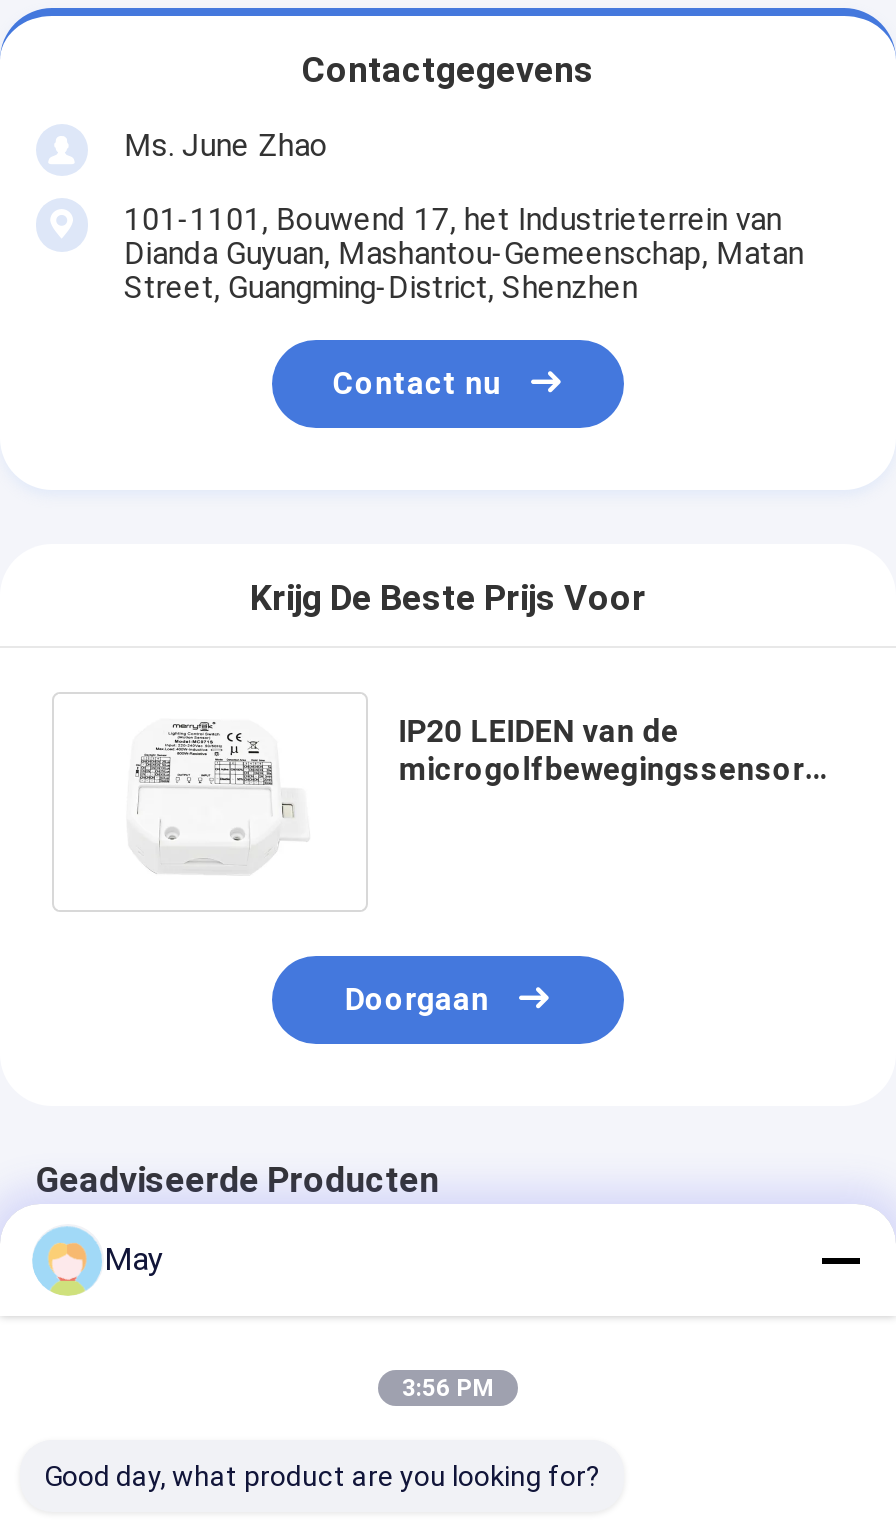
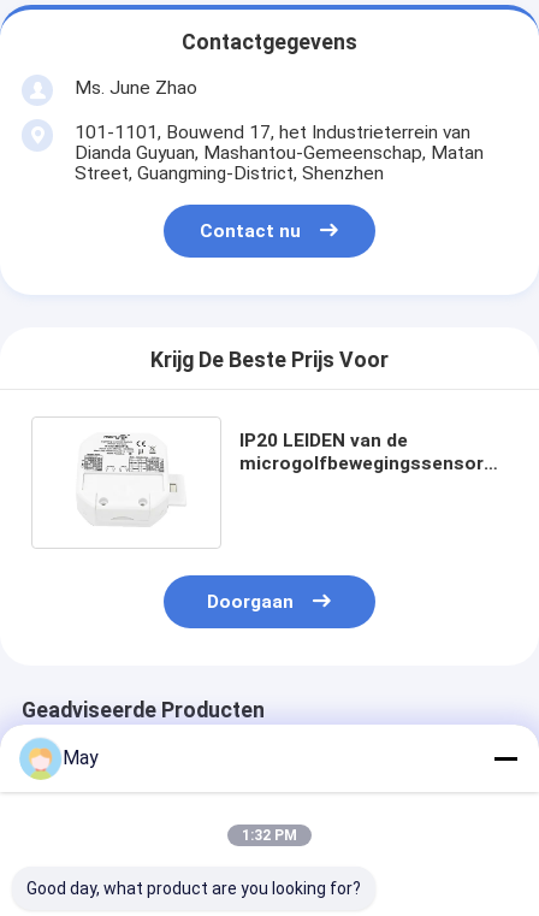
[402,1374,494,1402] 3:56 PM -> [242,827,297,844] 1:32 PM

